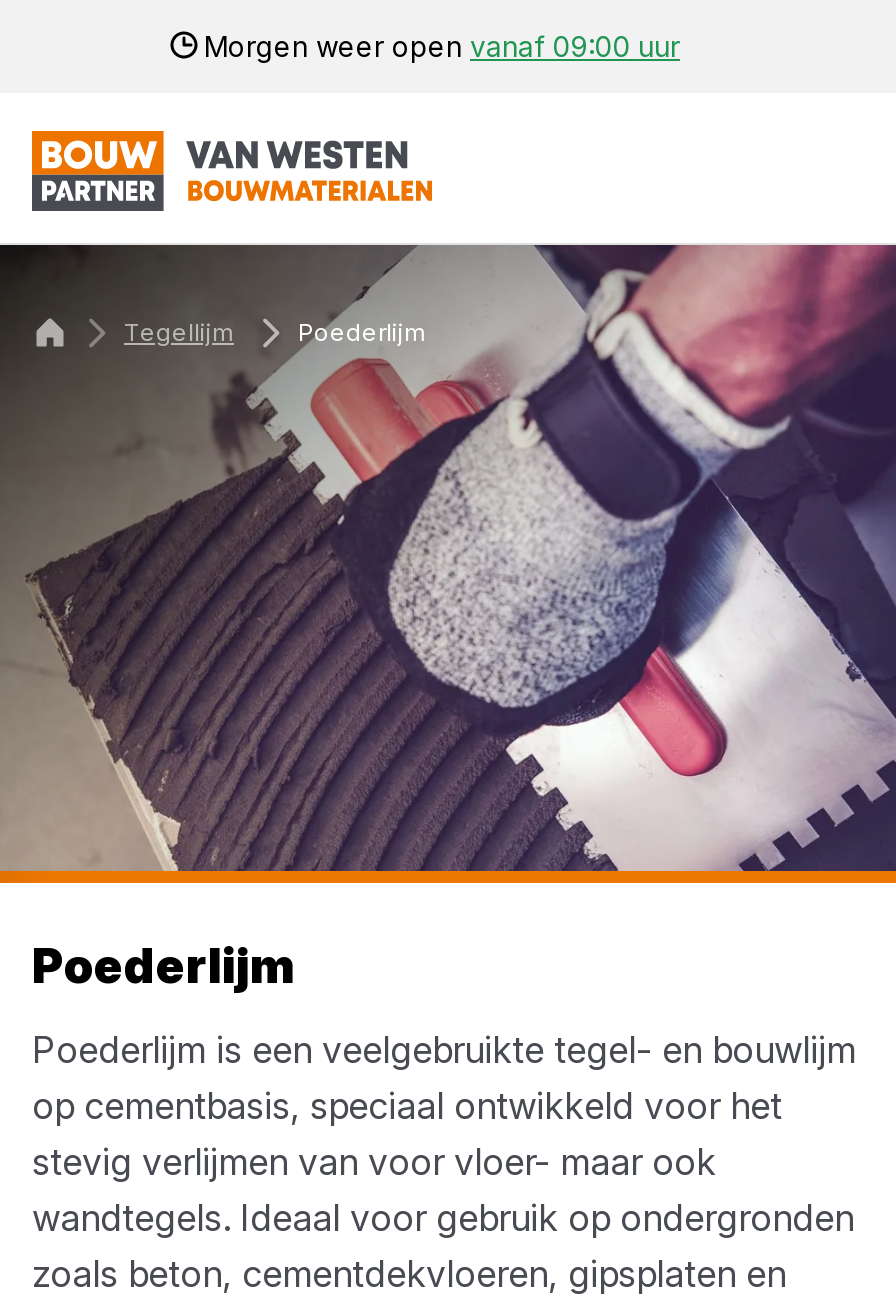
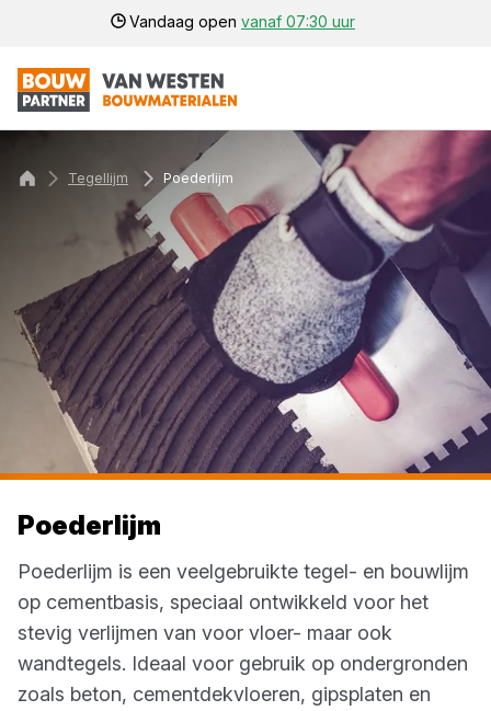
[204,28,680,62] Morgen weer open vanaf 09:00 uur -> [129,12,355,30] Vandaag open vanaf 07:30 uur

